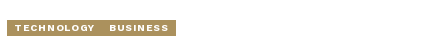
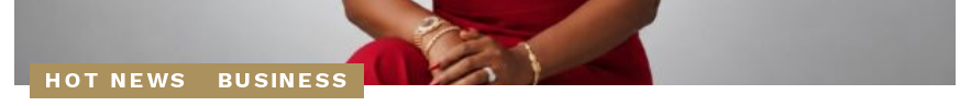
[14,22,95,33] TECHNOLOGY -> [45,68,187,92] HOT NEWS

